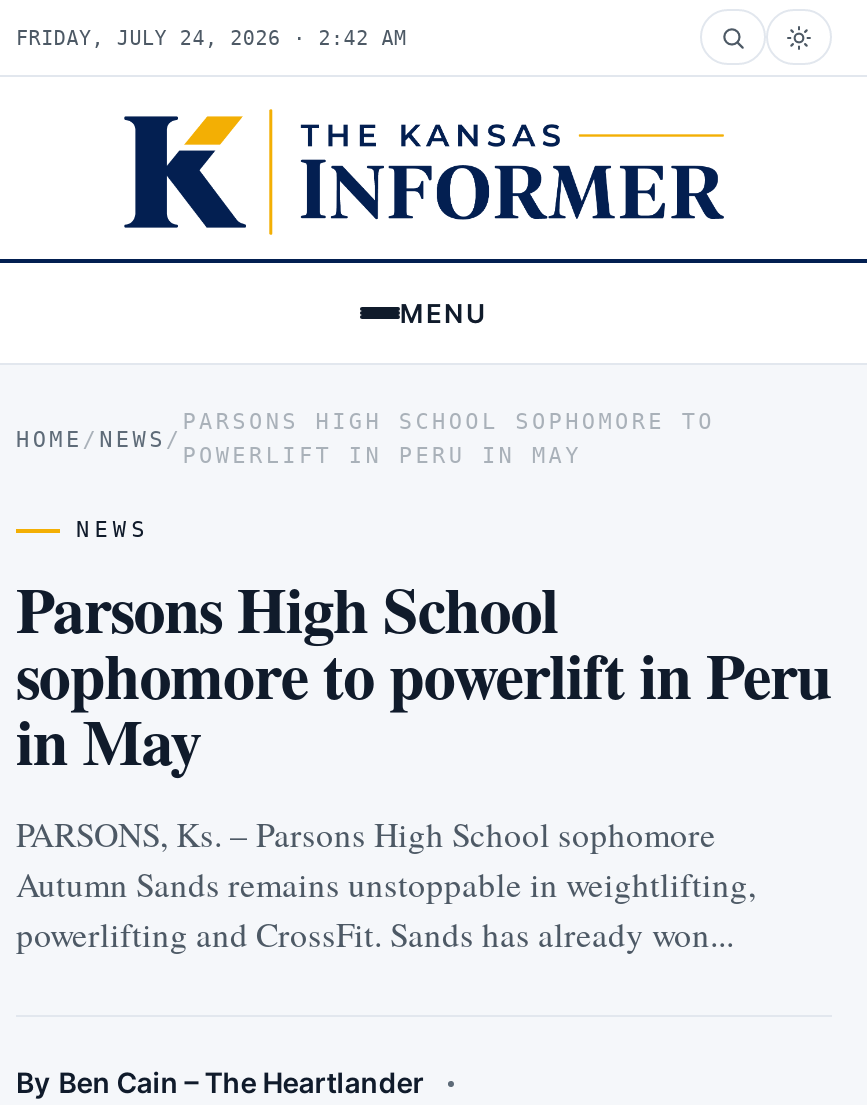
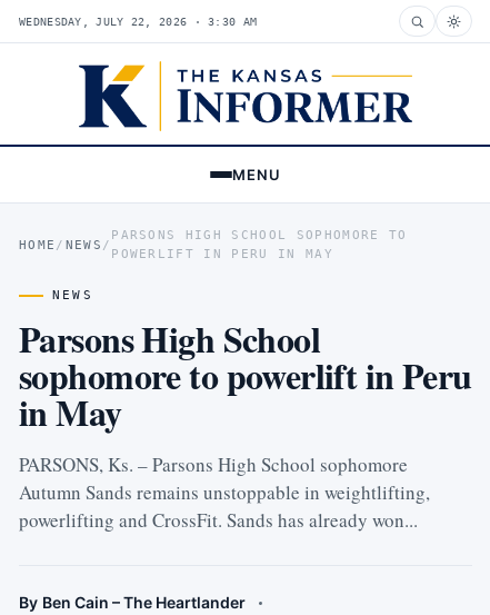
[16,26,407,48] FRIDAY, JULY 24, 2026 · 2:42 AM -> [19,15,257,27] WEDNESDAY, JULY 22, 2026 · 3:30 AM

